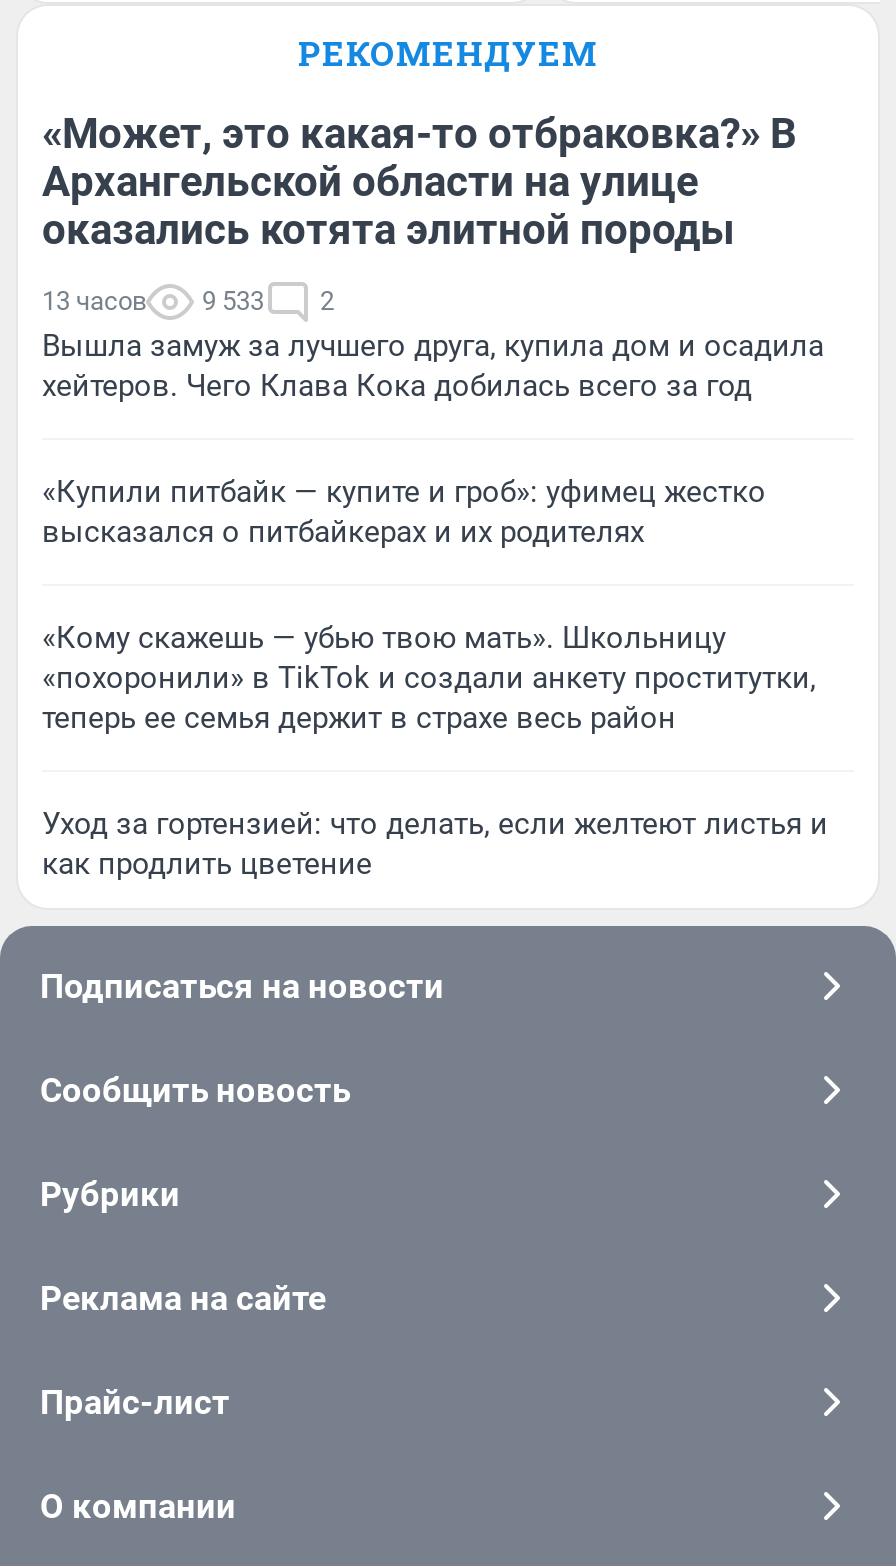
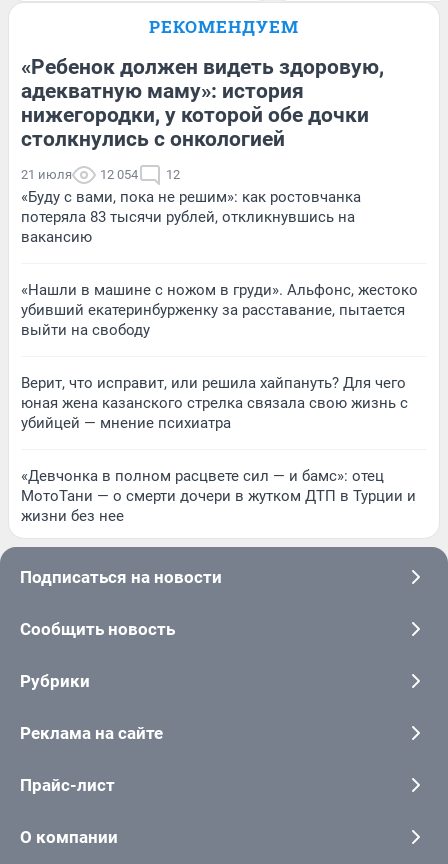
[42,111,796,255] «Может, это какая-то отбраковка?» В | Архангельской области на улице | оказались котята элитной породы -> [21,55,384,151] «Ребенок должен видеть здоровую, | адекватную маму»: история | нижегородки, у которой обе дочки | столкнулись с онкологией
[42,287,824,405] 13 часов | 9 533 | 2 | Вышла замуж за лучшего друга, купила дом и осадила | хейтеров. Чего Клава Кока добилась всего за год -> [21,167,361,246] 21 июля | 12 054 | 12 | «Буду с вами, пока не решим»: как ростовчанка | потеряла 83 тысячи рублей, откликнувшись на | вакансию
[42,475,766,551] «Купили питбайк — купите и гроб»: уфимец жестко | высказался о питбайкерах и их родителях -> [21,281,418,339] «Нашли в машине с ножом в груди». Альфонс, жестоко | убивший екатеринбурженку за расставание, пытается | выйти на свободу
[42,621,816,737] «Кому скажешь — убью твою мать». Школьницу | «похоронили» в TikTok и создали анкету проститутки, | теперь ее семья держит в страхе весь район -> [21,374,408,432] Верит, что исправит, или решила хайпануть? Для чего | юная жена казанского стрелка связала свою жизнь с | убийцей — мнение психиатра
[42,807,828,883] Уход за гортензией: что делать, если желтеют листья и | как продлить цветение -> [21,467,416,525] «Девчонка в полном расцвете сил — и бамс»: отец | МотоТани — о смерти дочери в жутком ДТП в Турции и | жизни без нее

